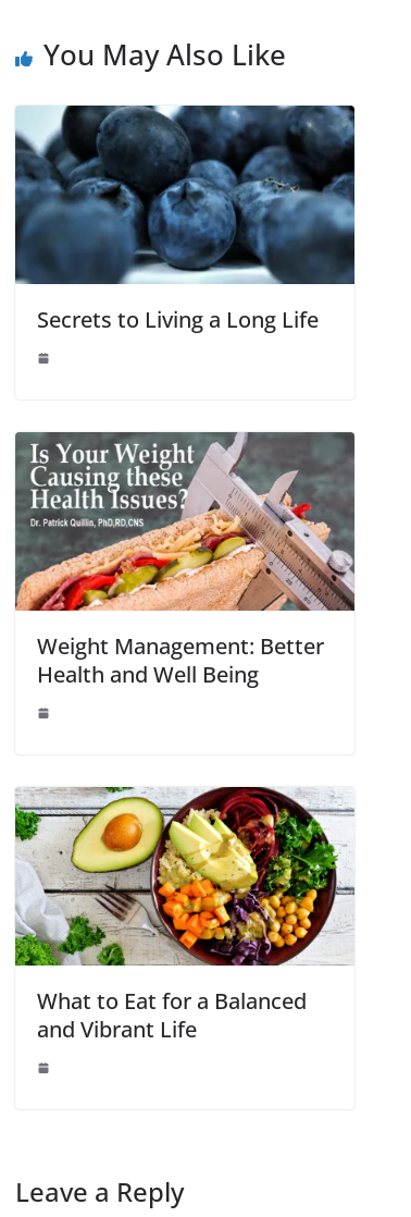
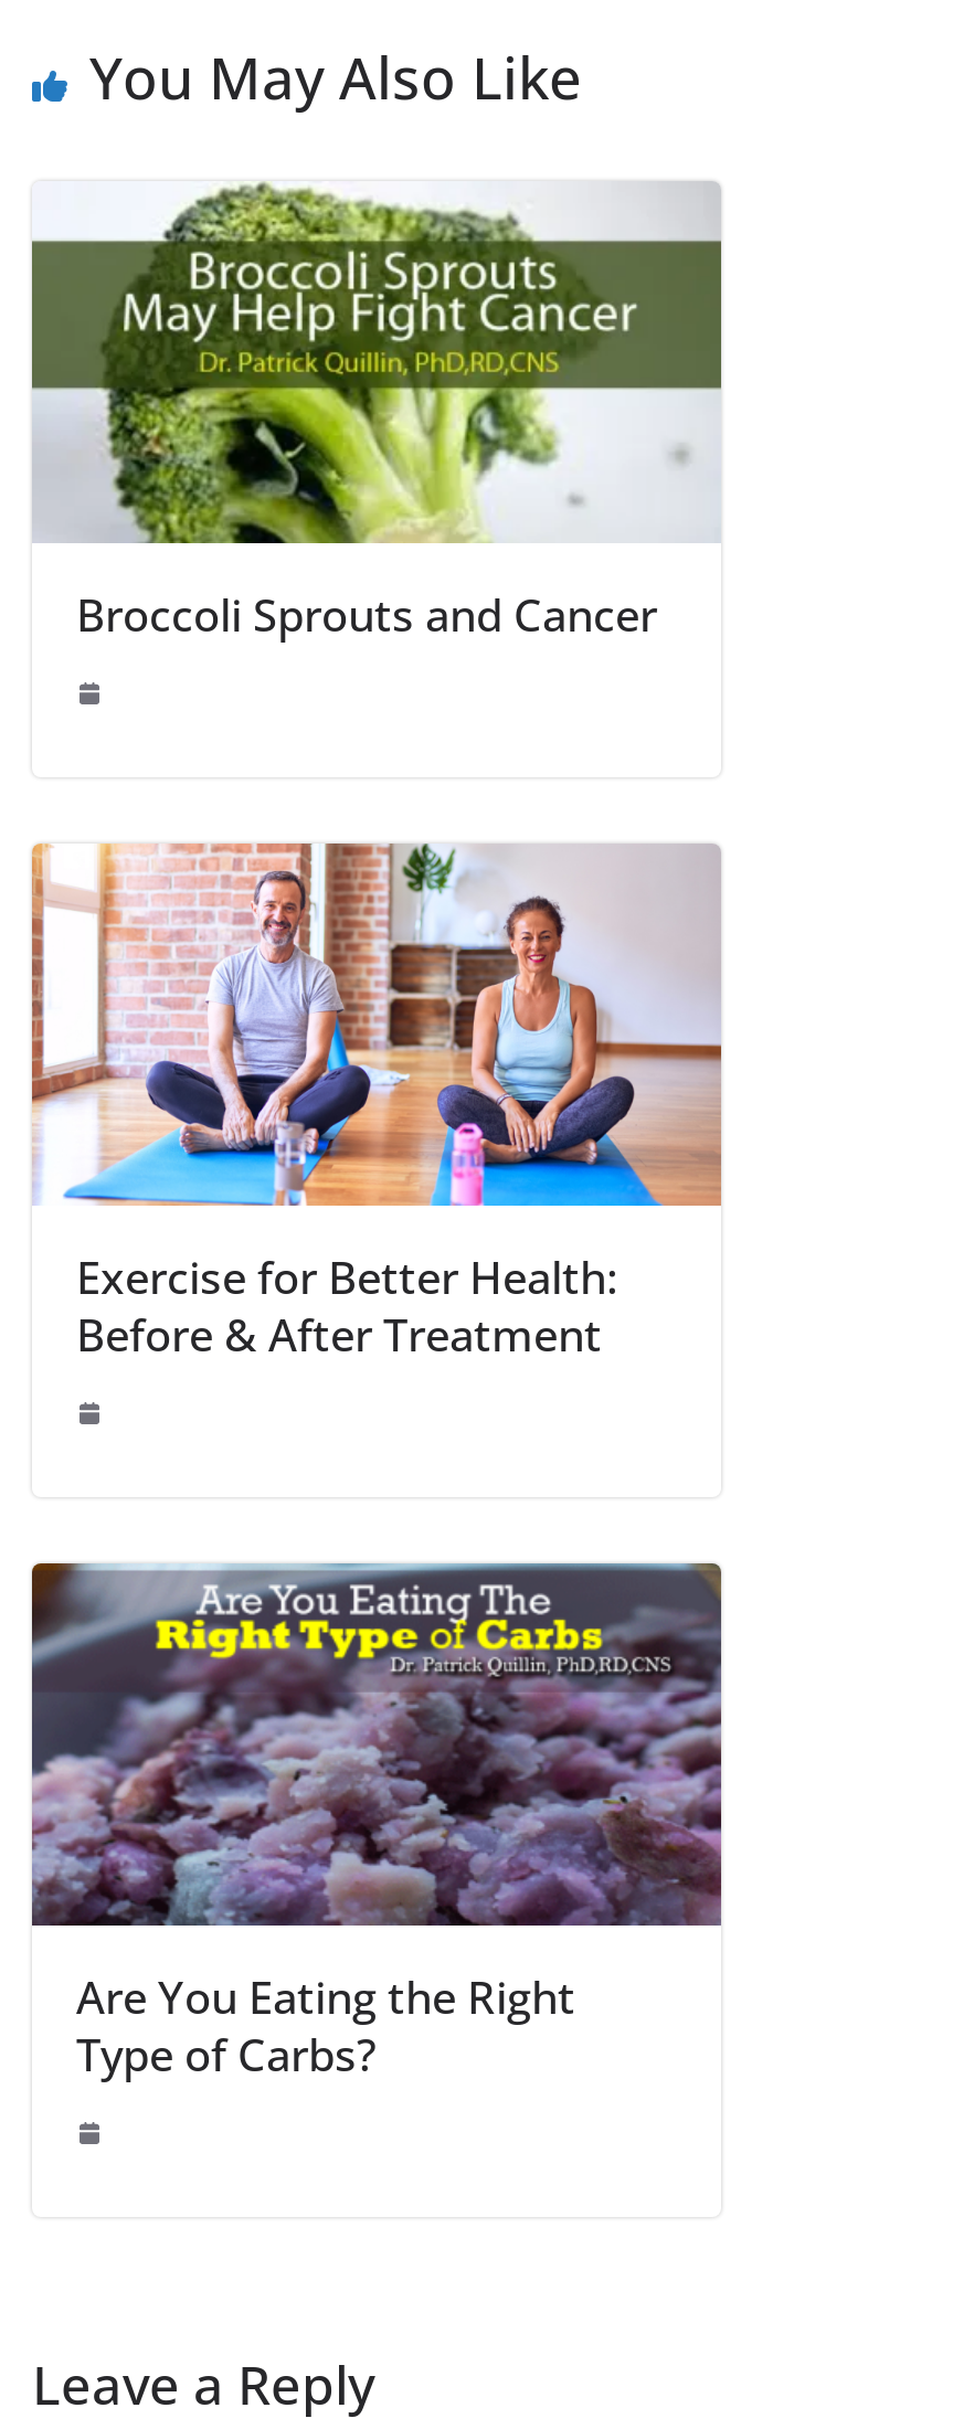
[14,105,356,334] [image] | Secrets to Living a Long Life -> [30,181,723,644] [image] | Broccoli Sprouts and Cancer
[14,431,356,689] [image] | Weight Management: Better | Health and Well Being -> [30,841,723,1364] [image] | Exercise for Better Health: | Before & After Treatment
[14,786,354,1043] [image] | What to Eat for a Balanced | and Vibrant Life -> [30,1561,723,2083] [image] | Are You Eating the Right | Type of Carbs?

